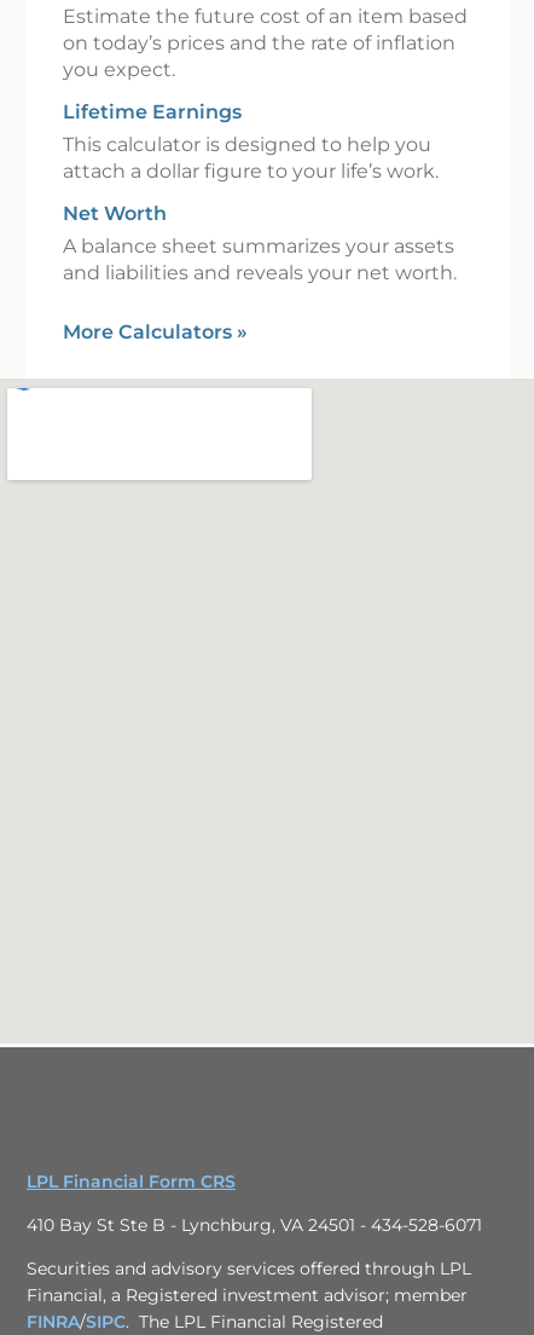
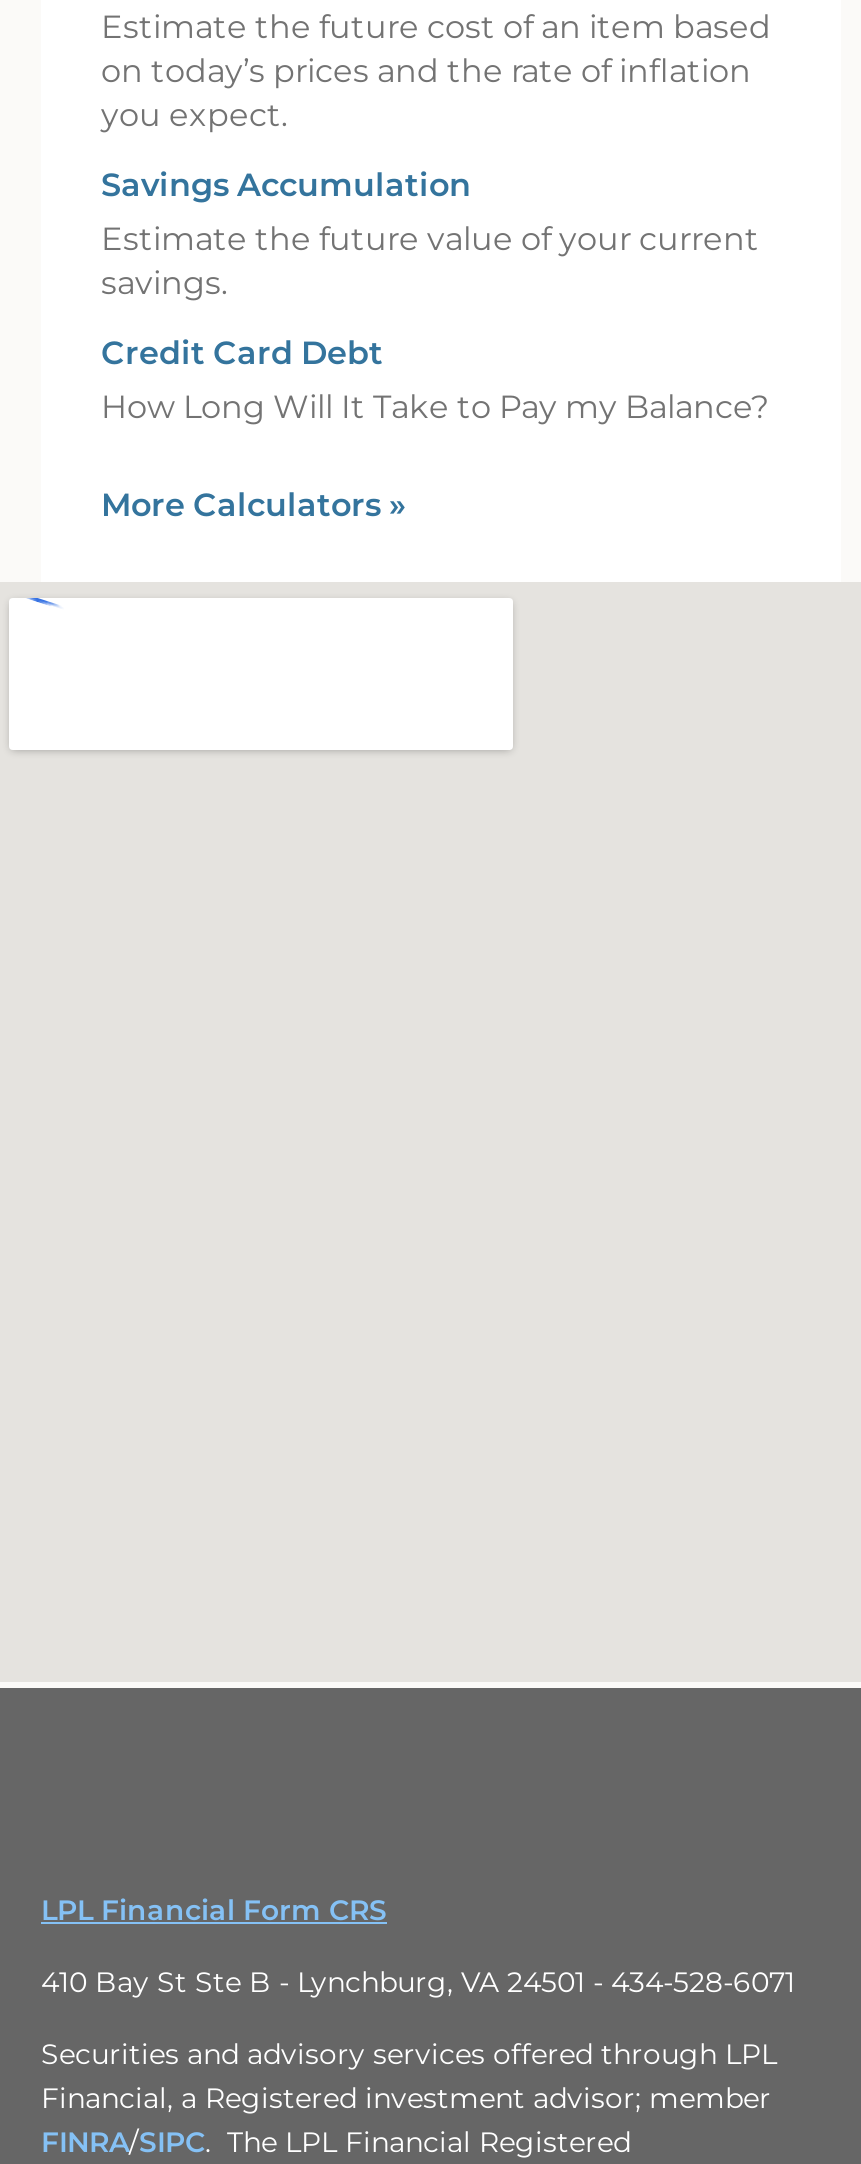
[63,100,439,182] Lifetime Earnings | This calculator is designed to help you | attach a dollar figure to your life’s work. -> [101,166,759,302] Savings Accumulation | Estimate the future value of your current | savings.
[63,202,457,284] Net Worth | A balance sheet summarizes your assets | and liabilities and reveals your net worth. -> [101,334,769,426] Credit Card Debt | How Long Will It Take to Pay my Balance?

